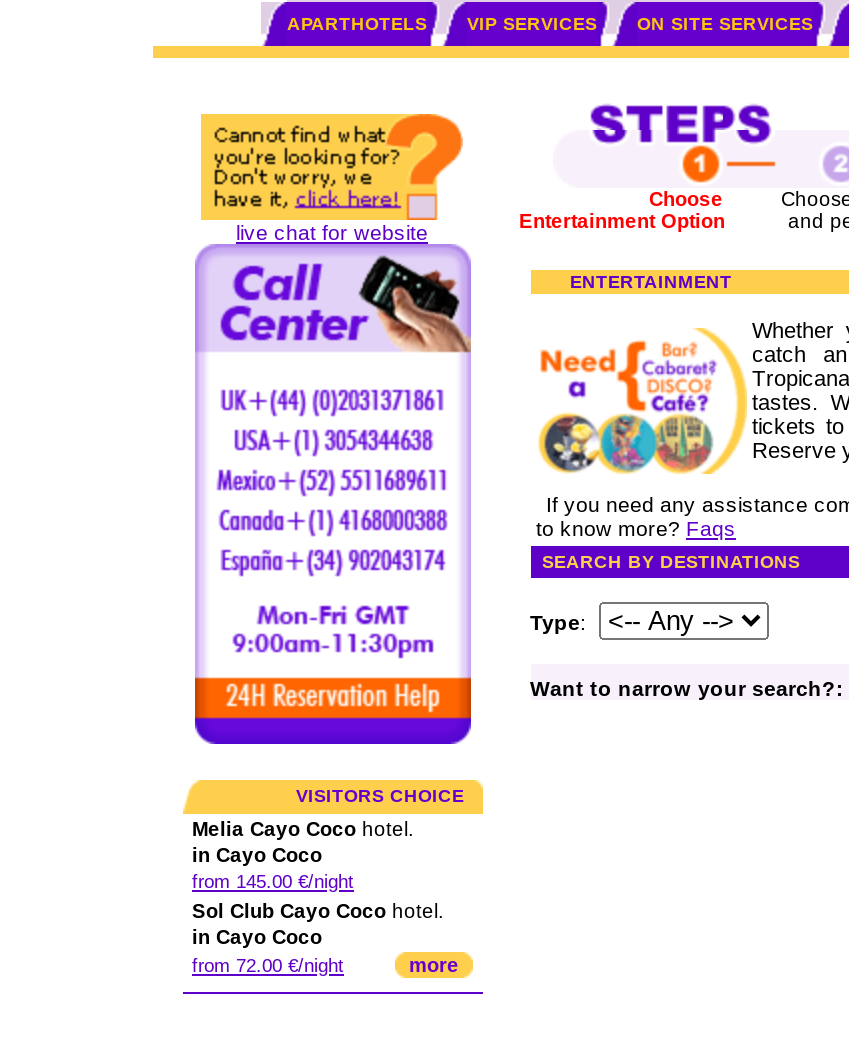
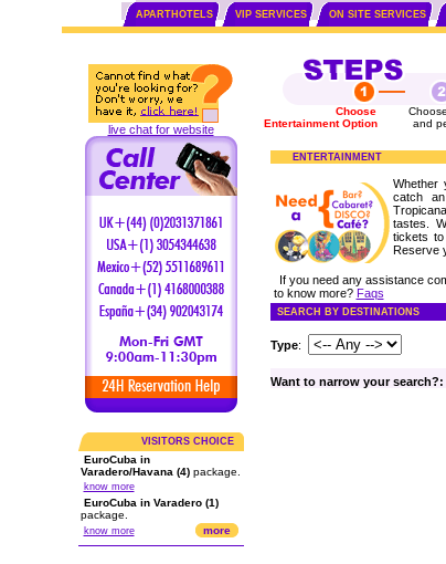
[192,818,444,976] Melia Cayo Coco hotel. | in Cayo Coco | from 145.00 €/night | Sol Club Cayo Coco hotel. | in Cayo Coco | from 72.00 €/night -> [80,453,240,536] EuroCuba in | Varadero/Havana (4) package. | know more | EuroCuba in Varadero (1) | package. | know more

